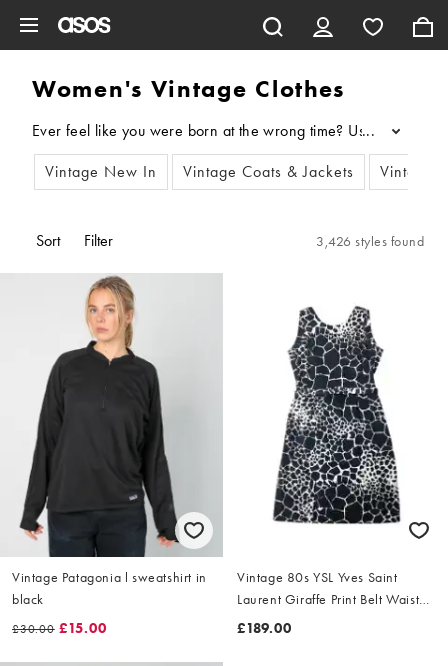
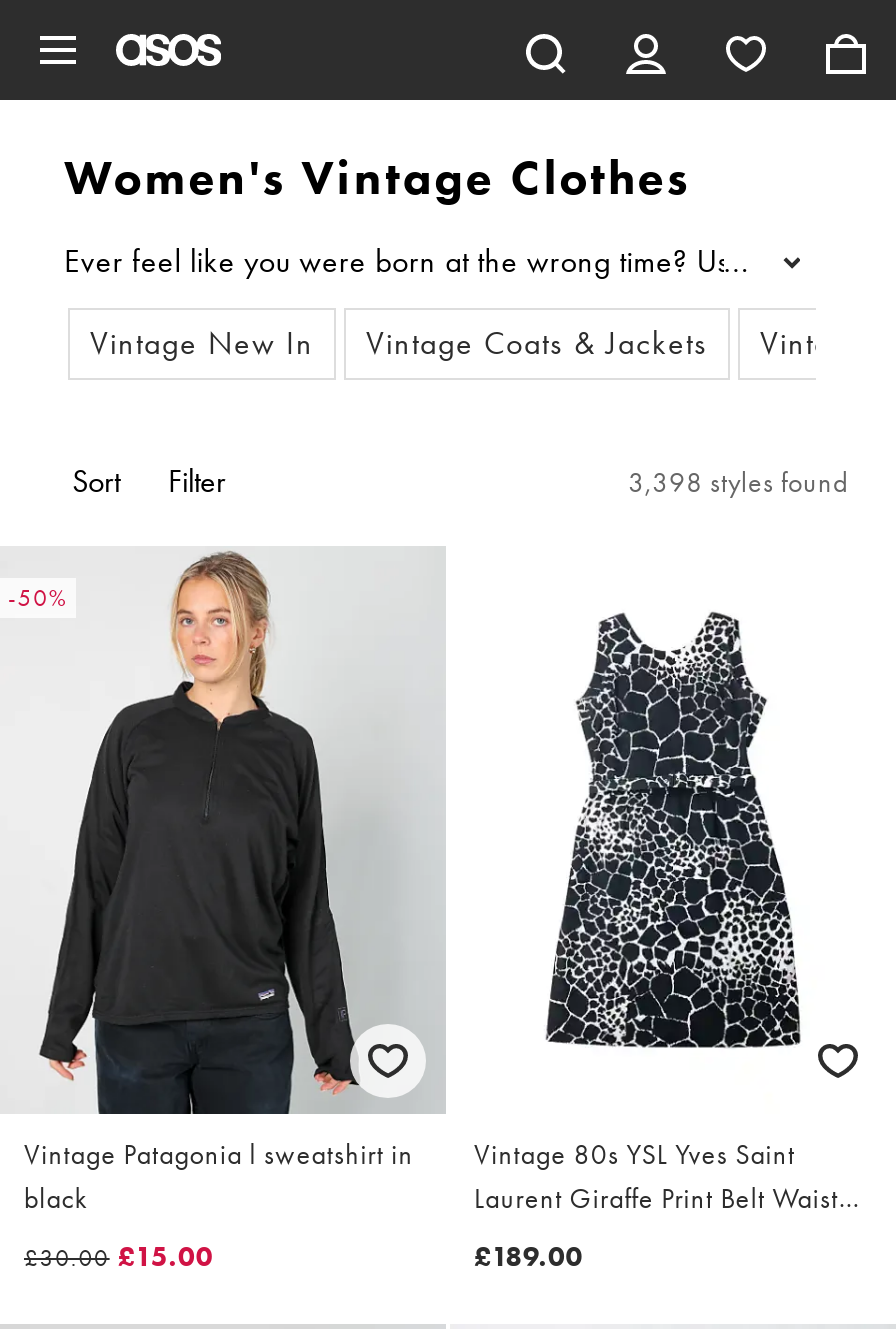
[316,232,424,250] 3,426 styles found -> [8,464,848,614] 3,398 styles found | -50%

